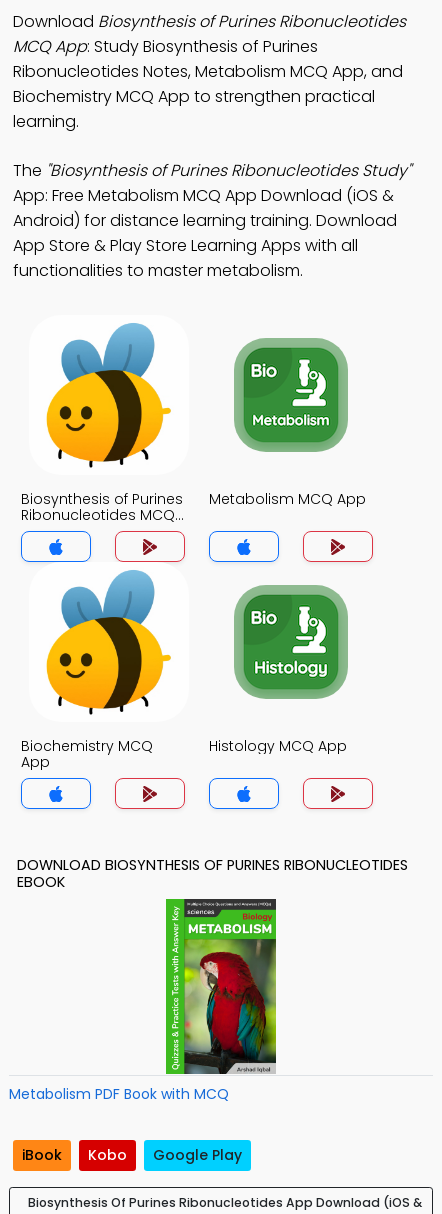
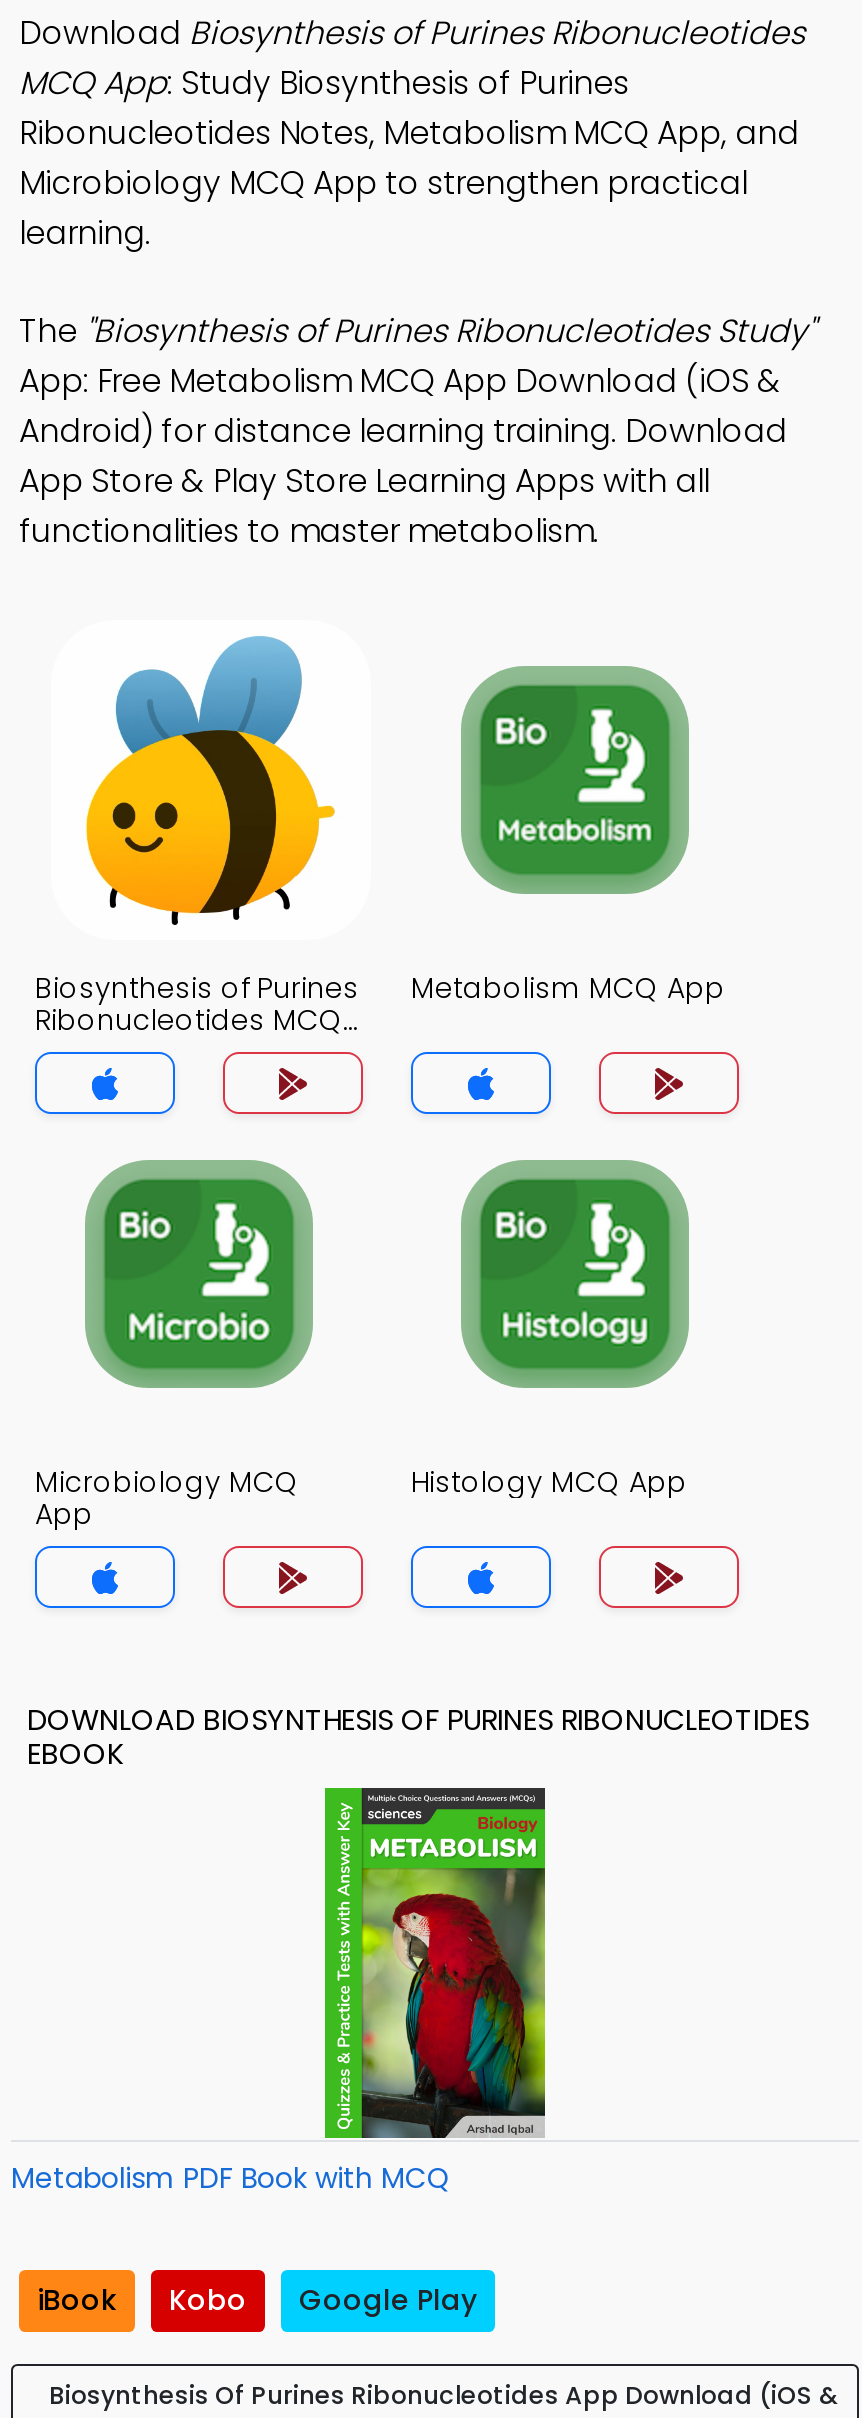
[13,85,375,108] Biochemistry MCQ App to strengthen practical -> [19,160,747,206] Microbiology MCQ App to strengthen practical
[21,569,172,756] [image] | Biochemistry MCQ -> [35,1130,335,1502] [image] | Microbiology MCQ

